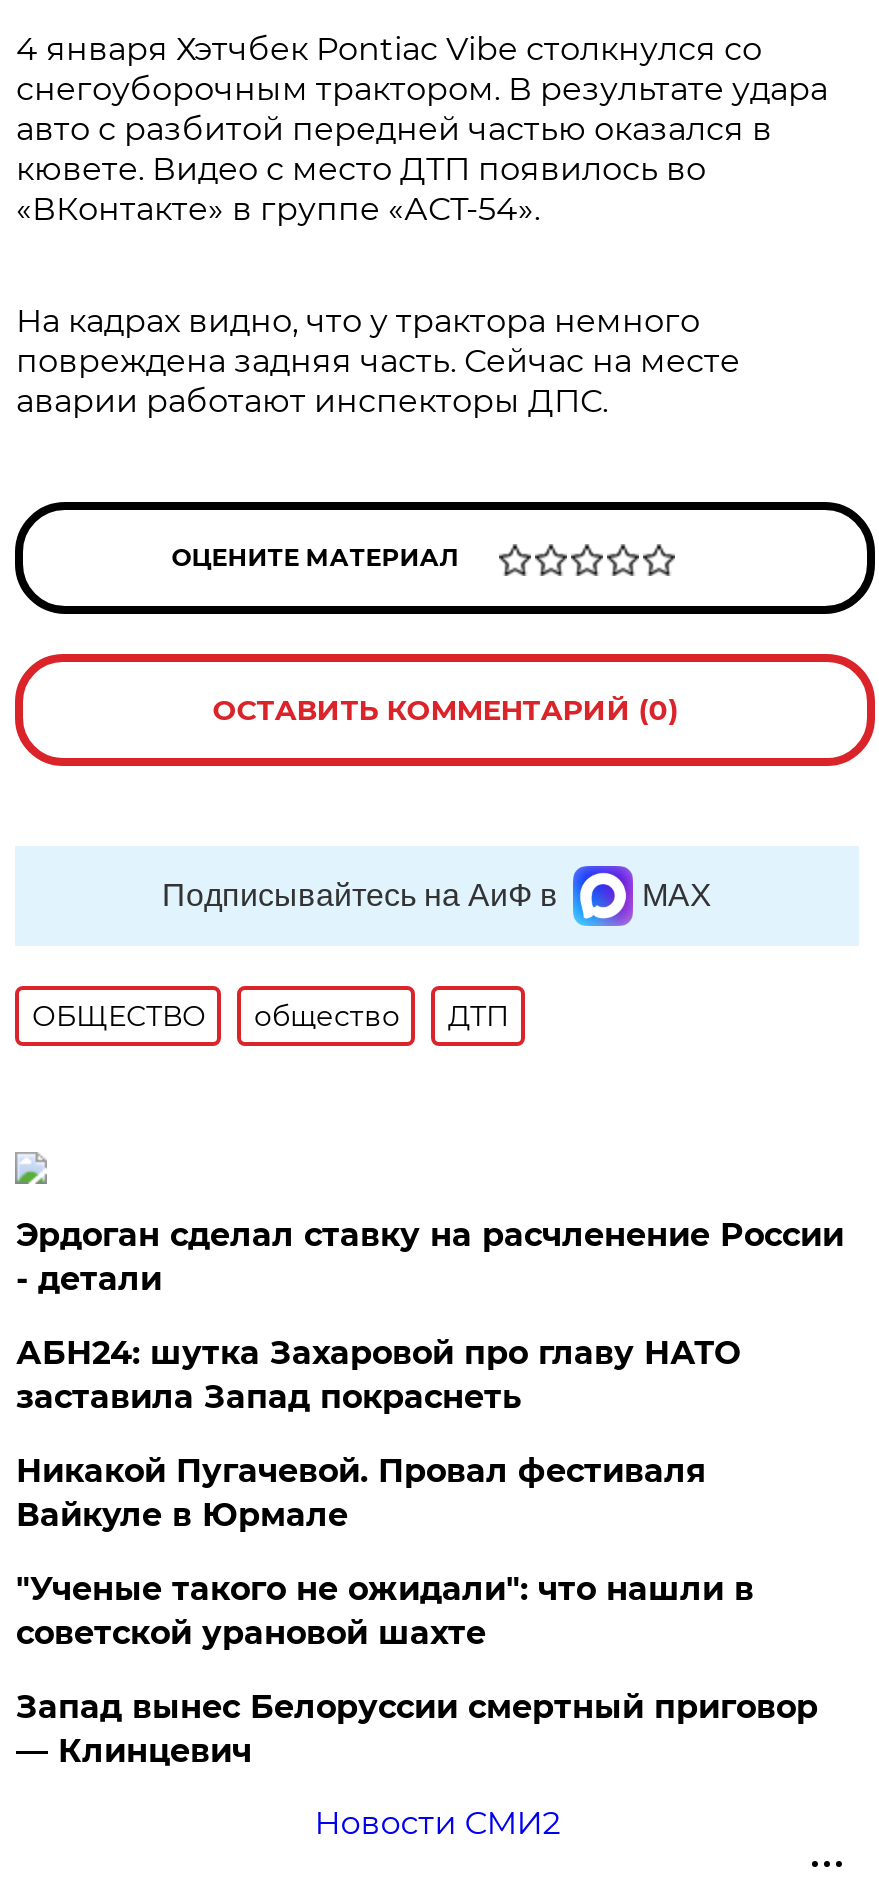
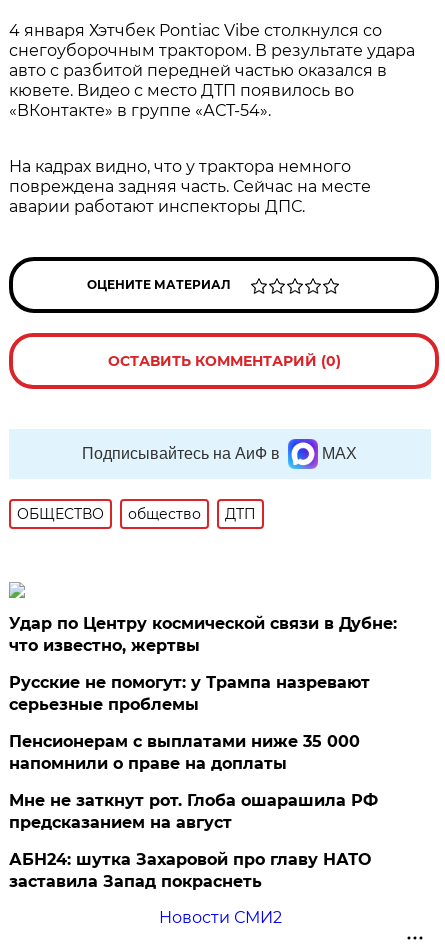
[16,1216,844,1298] Эрдоган сделал ставку на расчленение России | - детали -> [9,614,397,832] Удар по Центру космической связи в Дубне: | что известно, жертвы | Русские не помогут: у Трампа назревают | серьезные проблемы | Пенсионерам с выплатами ниже 35 000 | напомнили о праве на доплаты | Мне не заткнут рот. Глоба ошарашила РФ | предсказанием на август
moved [16,1334,740,1416] -> [9,850,371,891]: АБН24: шутка Захаровой про главу НАТО | заставила Запад покраснеть
[16,1452,818,1770] Никакой Пугачевой. Провал фестиваля | Вайкуле в Юрмале | "Ученые такого не ожидали": что нашли в | советской урановой шахте | Запад вынес Белоруссии смертный приговор | — Клинцевич -> none

